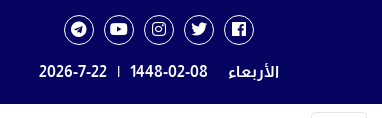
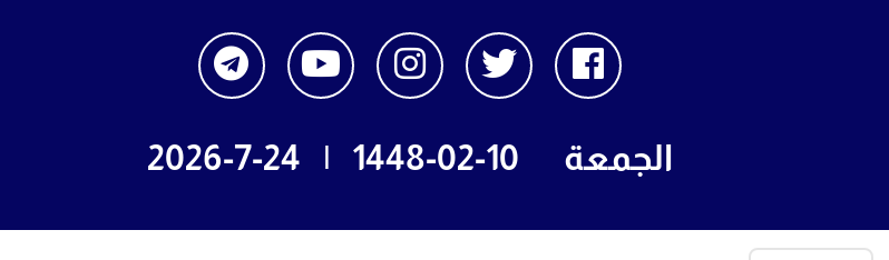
[39,63,107,80] 2026-7-22 -> [147,139,301,177] 2026-7-24
[130,63,279,80] الأربعاء | 1448-02-08 -> [352,139,673,177] الجمعة | 1448-02-10

